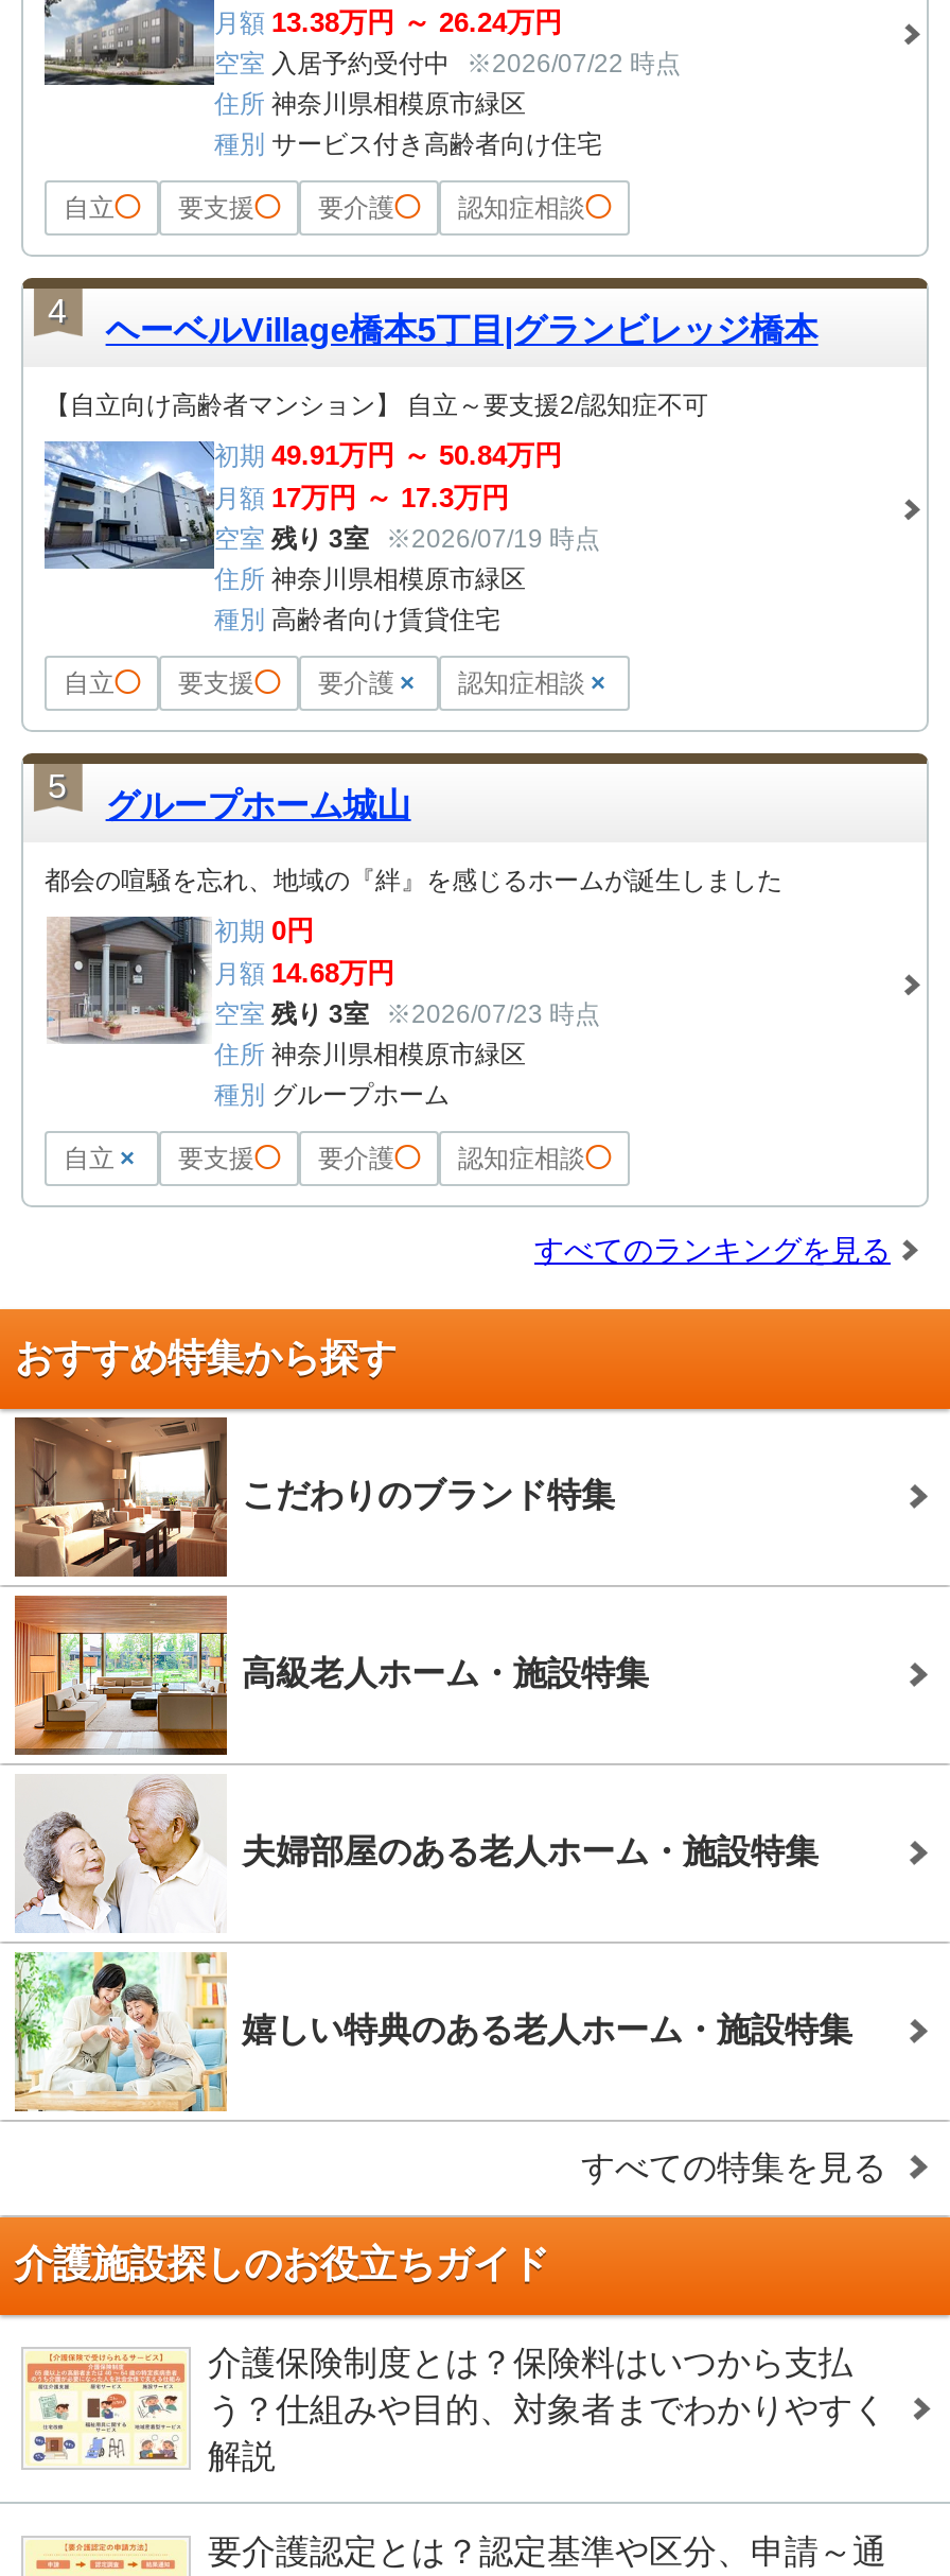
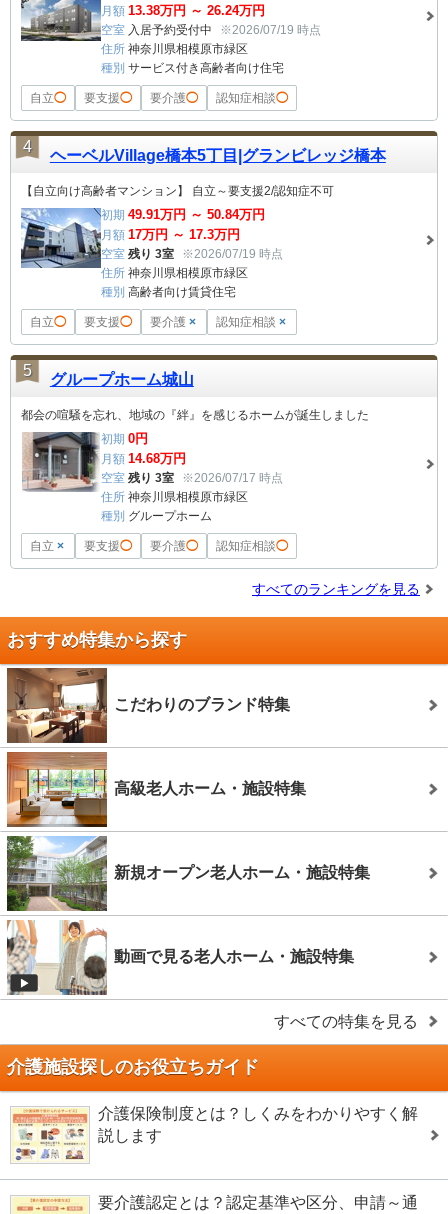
[214,48,681,78] 空室 入居予約受付中 ※2026/07/22 時点 -> [101,23,321,37] 空室 入居予約受付中 ※2026/07/19 時点
[214,999,600,1028] 空室 残り 3室 ※2026/07/23 時点 -> [101,471,283,485] 空室 残り 3室 ※2026/07/17 時点
[15,1774,819,1933] [image] | 夫婦部屋のある老人ホーム・施設特集 -> [6,835,370,912] [image] | 新規オープン老人ホーム・施設特集
[15,1950,852,2113] [image] | 嬉しい特典のある老人ホーム・施設特集 -> [6,920,354,996] [image] | 動画で見る老人ホーム・施設特集
[208,2344,886,2474] 介護保険制度とは？保険料はいつから支払 | う？仕組みや目的、対象者までわかりやすく | 解説 -> [98,1105,418,1144] 介護保険制度とは？しくみをわかりやすく解 | 説します

